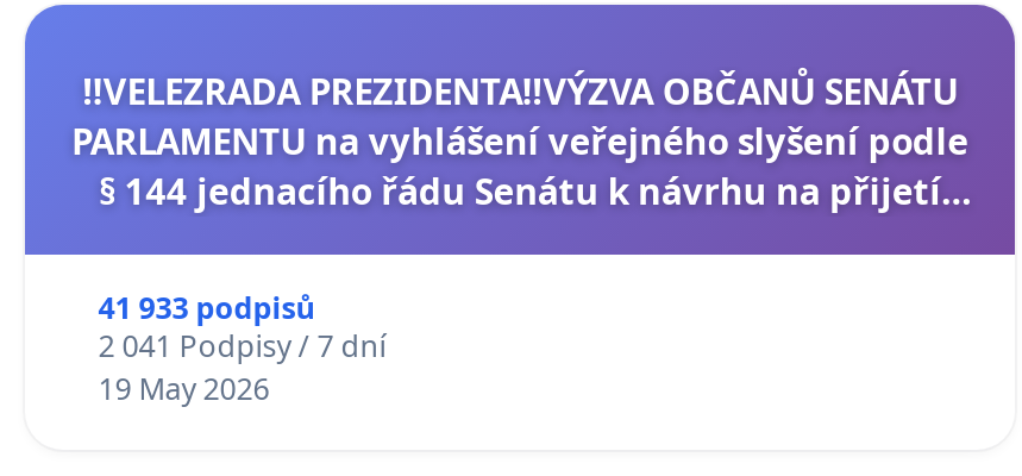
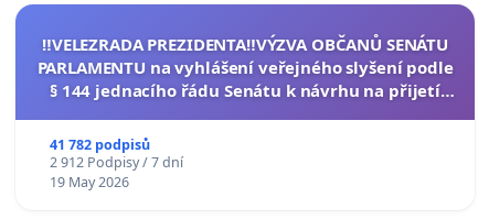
[98,289,315,329] 41 933 podpisů -> [49,135,150,154] 41 782 podpisů
[98,327,386,367] 2 041 Podpisy / 7 dní -> [49,153,183,172] 2 912 Podpisy / 7 dní

